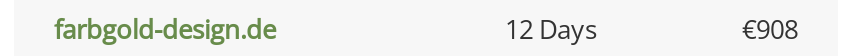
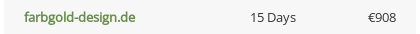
[505,11,597,47] 12 Days -> [249,8,295,26] 15 Days

